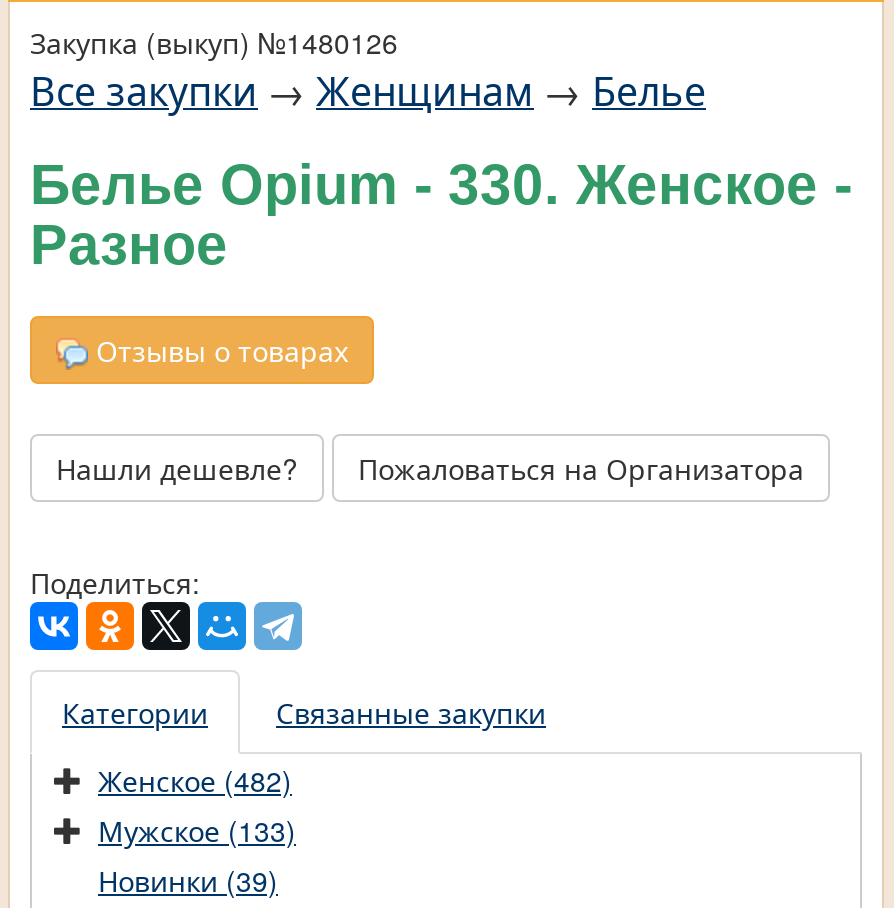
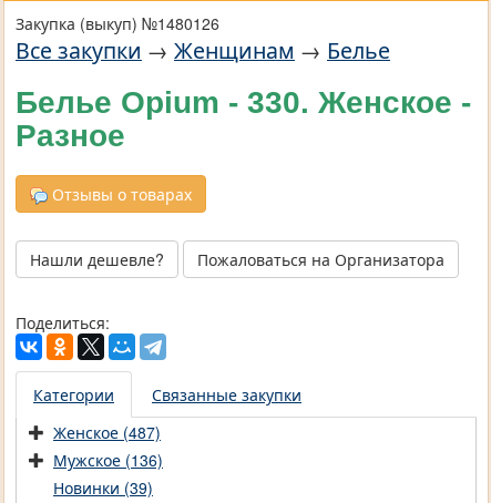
[98,761,292,801] Женское (482) -> [53,421,161,444] Женское (487)
[98,811,296,851] Мужское (133) -> [53,449,163,471] Мужское (136)

